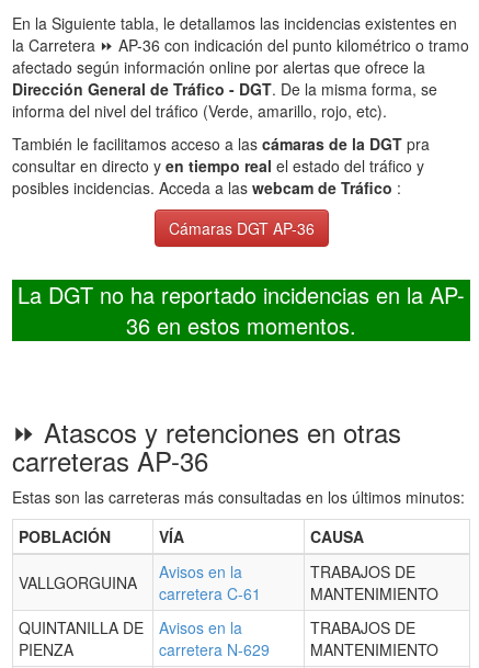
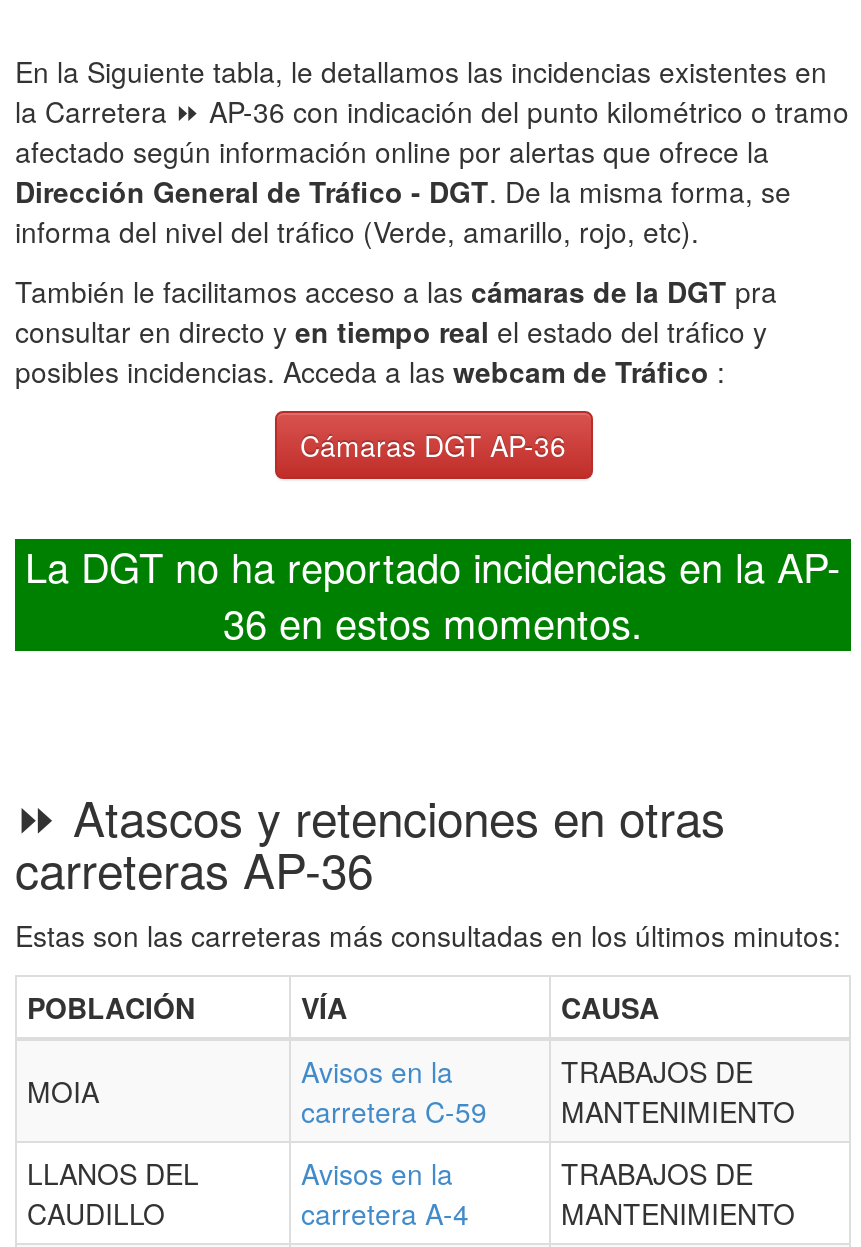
[19,571,137,593] VALLGORGUINA -> [27,1071,99,1111] MOIA
[159,582,261,604] carretera C-61 -> [301,1091,487,1131] carretera C-59
[19,616,144,660] QUINTANILLA DE | PIENZA -> [27,1153,199,1233] LLANOS DEL | CAUDILLO
[159,638,270,660] carretera N-629 -> [301,1193,469,1233] carretera A-4

